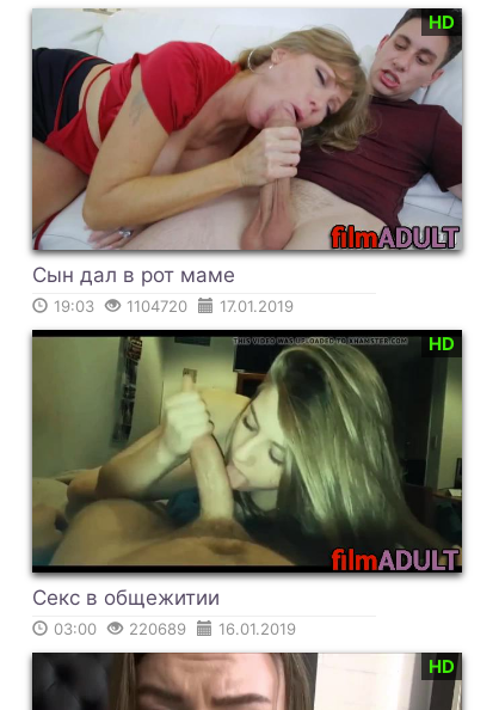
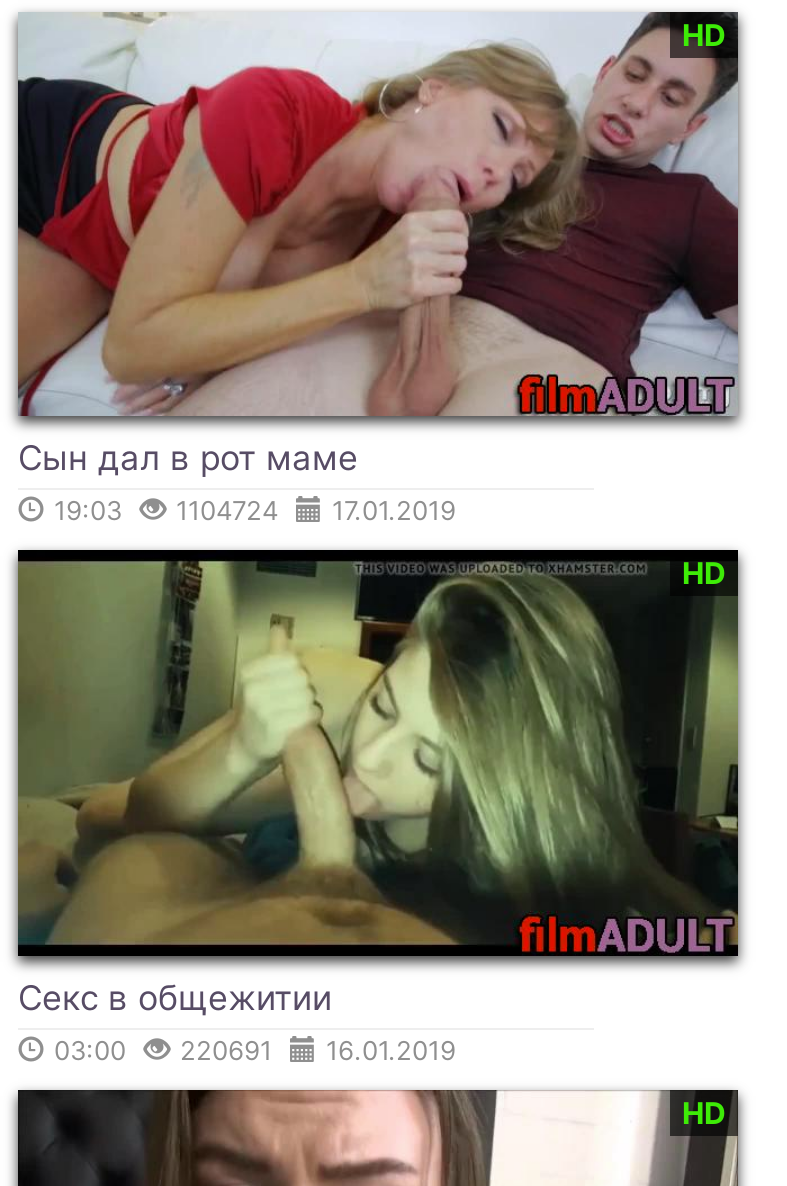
[54,296,294,316] 19:03 1104720 17.01.2019 -> [54,494,456,526] 19:03 1104724 17.01.2019
[54,619,296,638] 03:00 220689 16.01.2019 -> [54,1033,456,1065] 03:00 220691 16.01.2019

